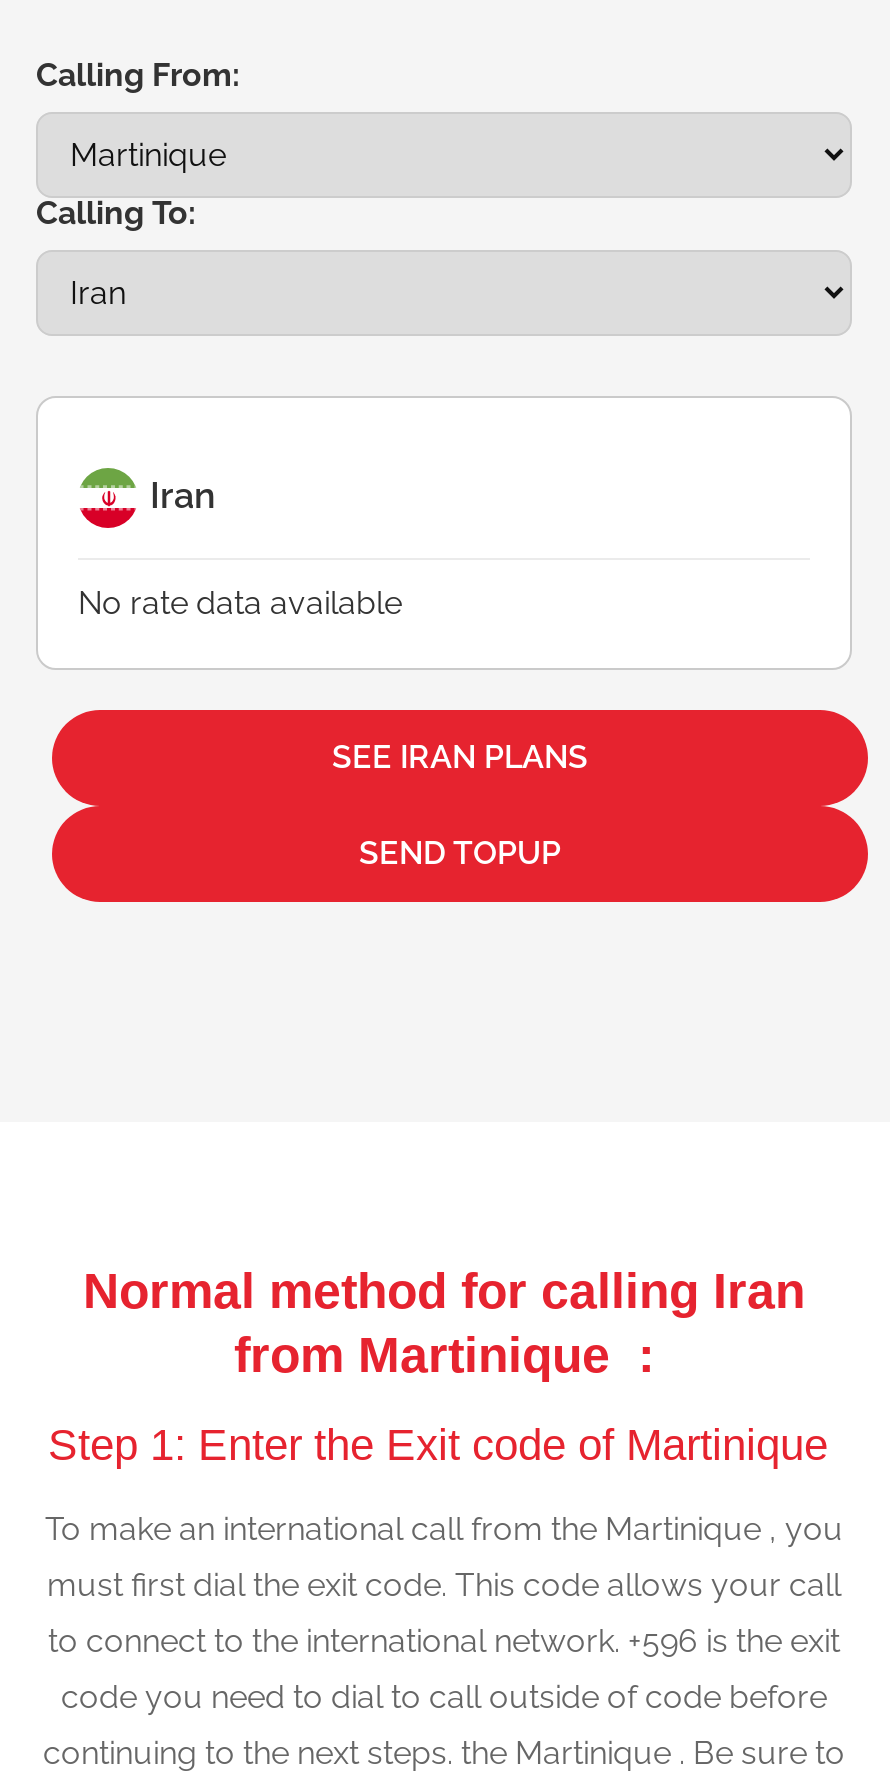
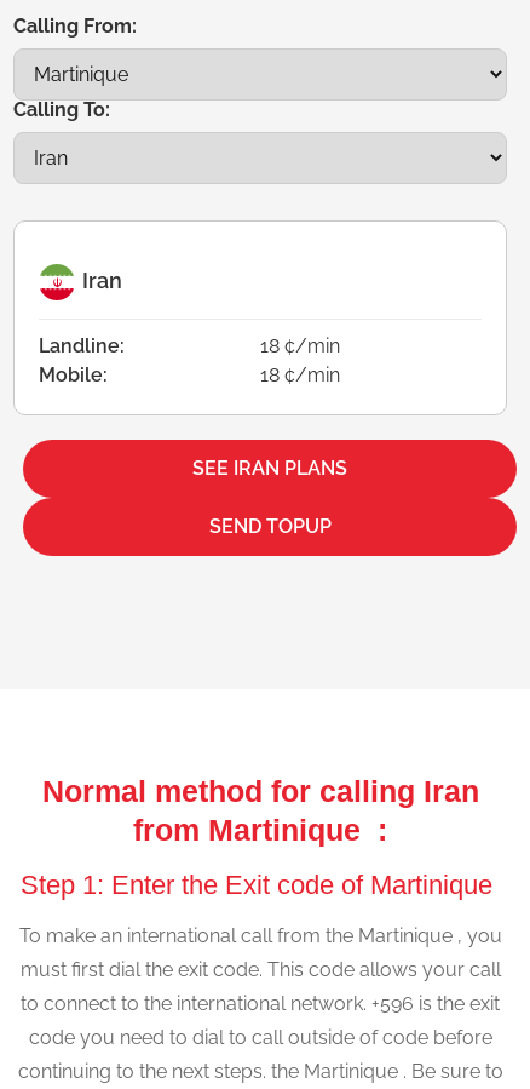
[78,584,402,622] No rate data available -> [39,334,340,386] Landline: | 18 ¢/min | Mobile: | 18 ¢/min

